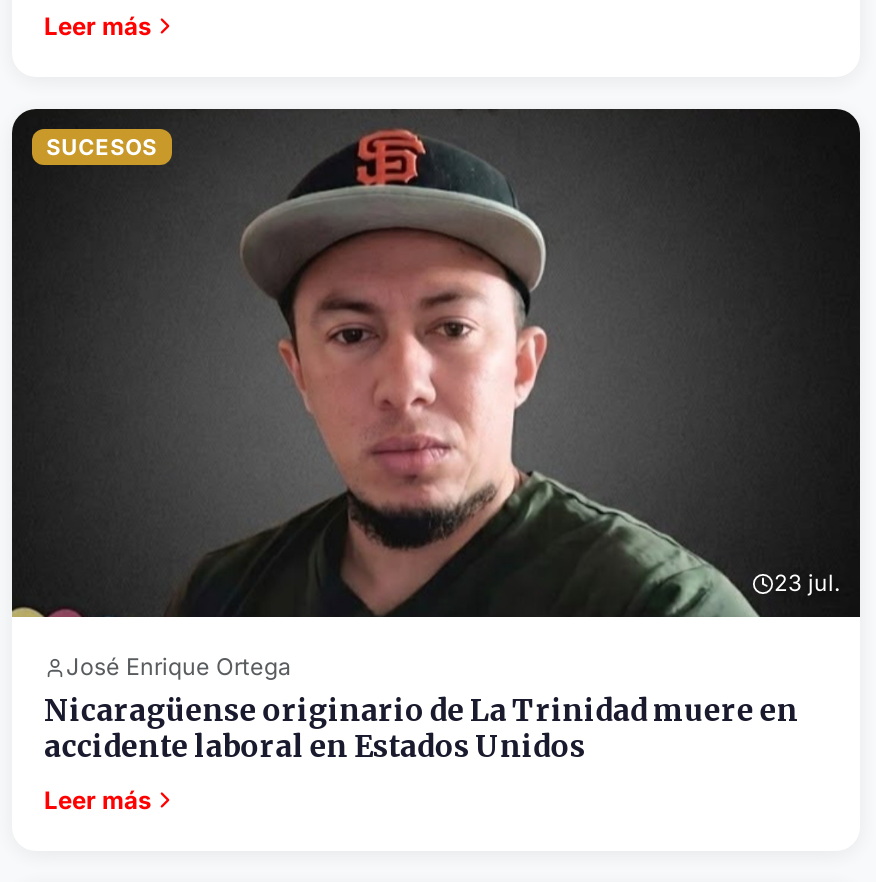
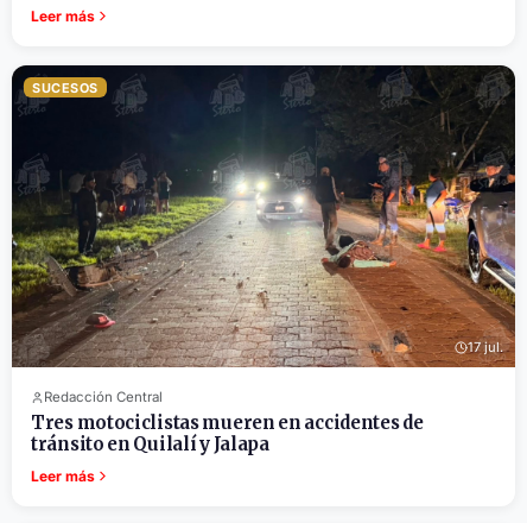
[12,108,862,618] [image] | 23 jul. -> [12,64,516,368] [image] | 17 jul.
[44,654,798,766] José Enrique Ortega | Nicaragüense originario de La Trinidad muere en | accidente laboral en Estados Unidos -> [31,389,423,455] Redacción Central | Tres motociclistas mueren en accidentes de | tránsito en Quilalí y Jalapa

